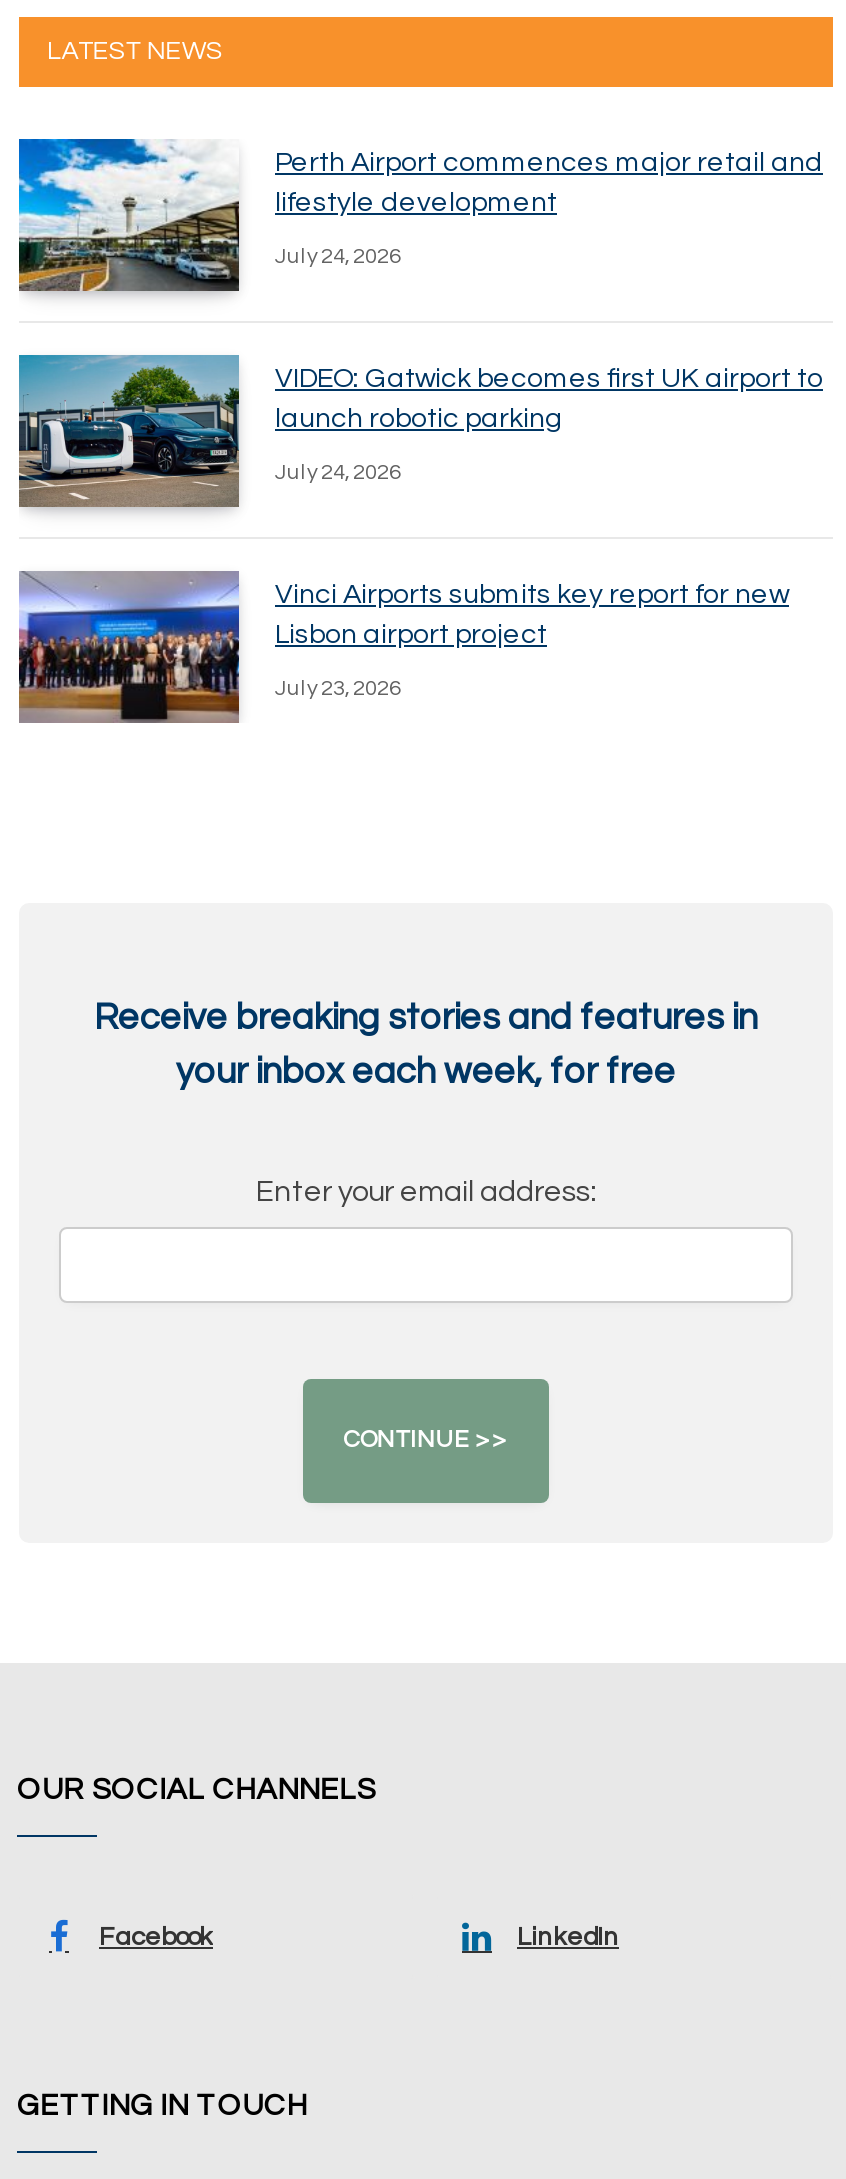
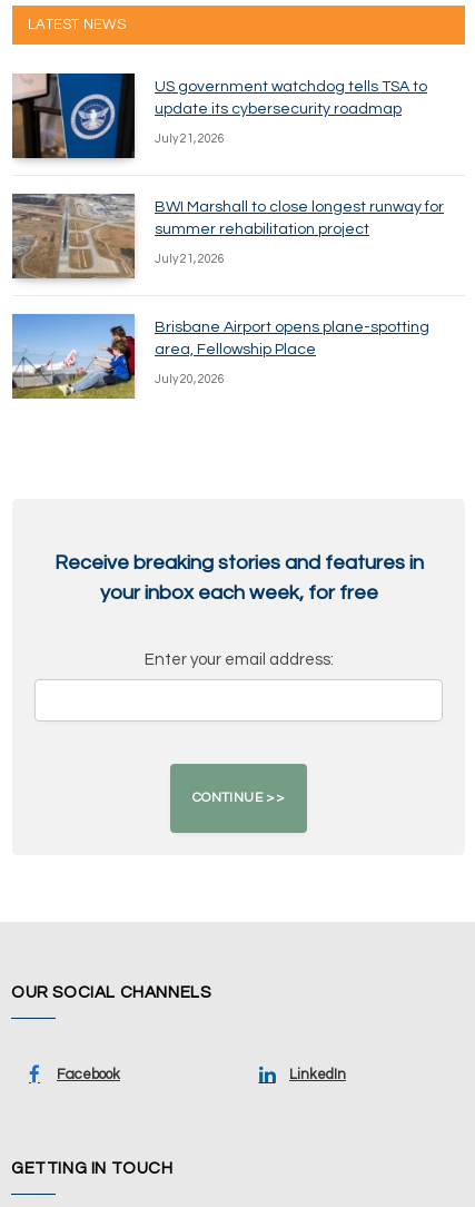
[17,137,823,293] [image] | Perth Airport commences major retail and | lifestyle development -> [11,72,427,159] [image] | US government watchdog tells TSA to | update its cybersecurity roadmap
[275,245,401,267] July 24, 2026 -> [155,132,225,145] July 21, 2026
[17,353,823,507] [image] | VIDEO: Gatwick becomes first UK airport to | launch robotic parking -> [11,193,444,278] [image] | BWI Marshall to close longest runway for | summer rehabilitation project
[275,461,401,483] July 24, 2026 -> [155,253,225,265] July 21, 2026
[17,571,789,725] [image] | Vinci Airports submits key report for new | Lisbon airport project -> [11,314,429,400] [image] | Brisbane Airport opens plane-spotting | area, Fellowship Place
[275,677,401,699] July 23, 2026 -> [155,373,225,385] July 20, 2026

